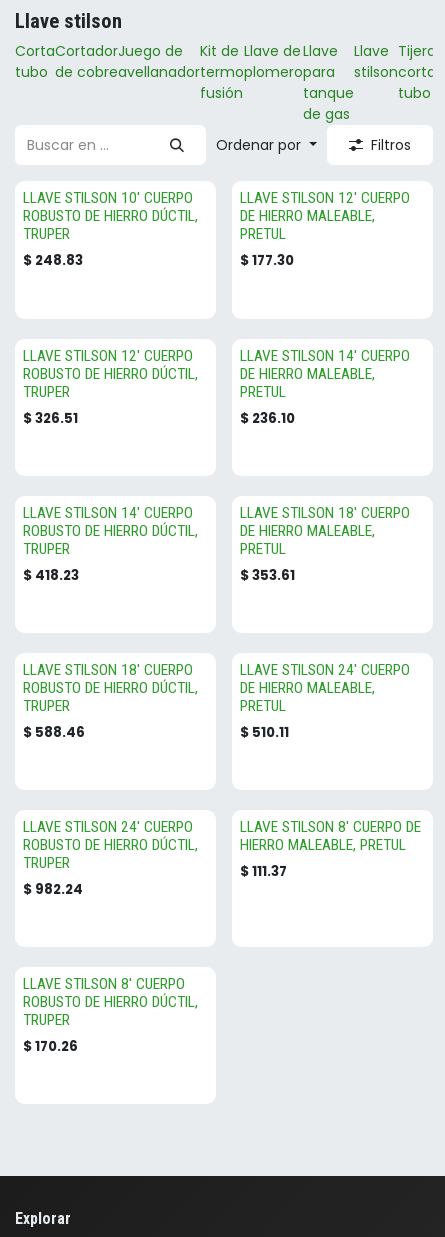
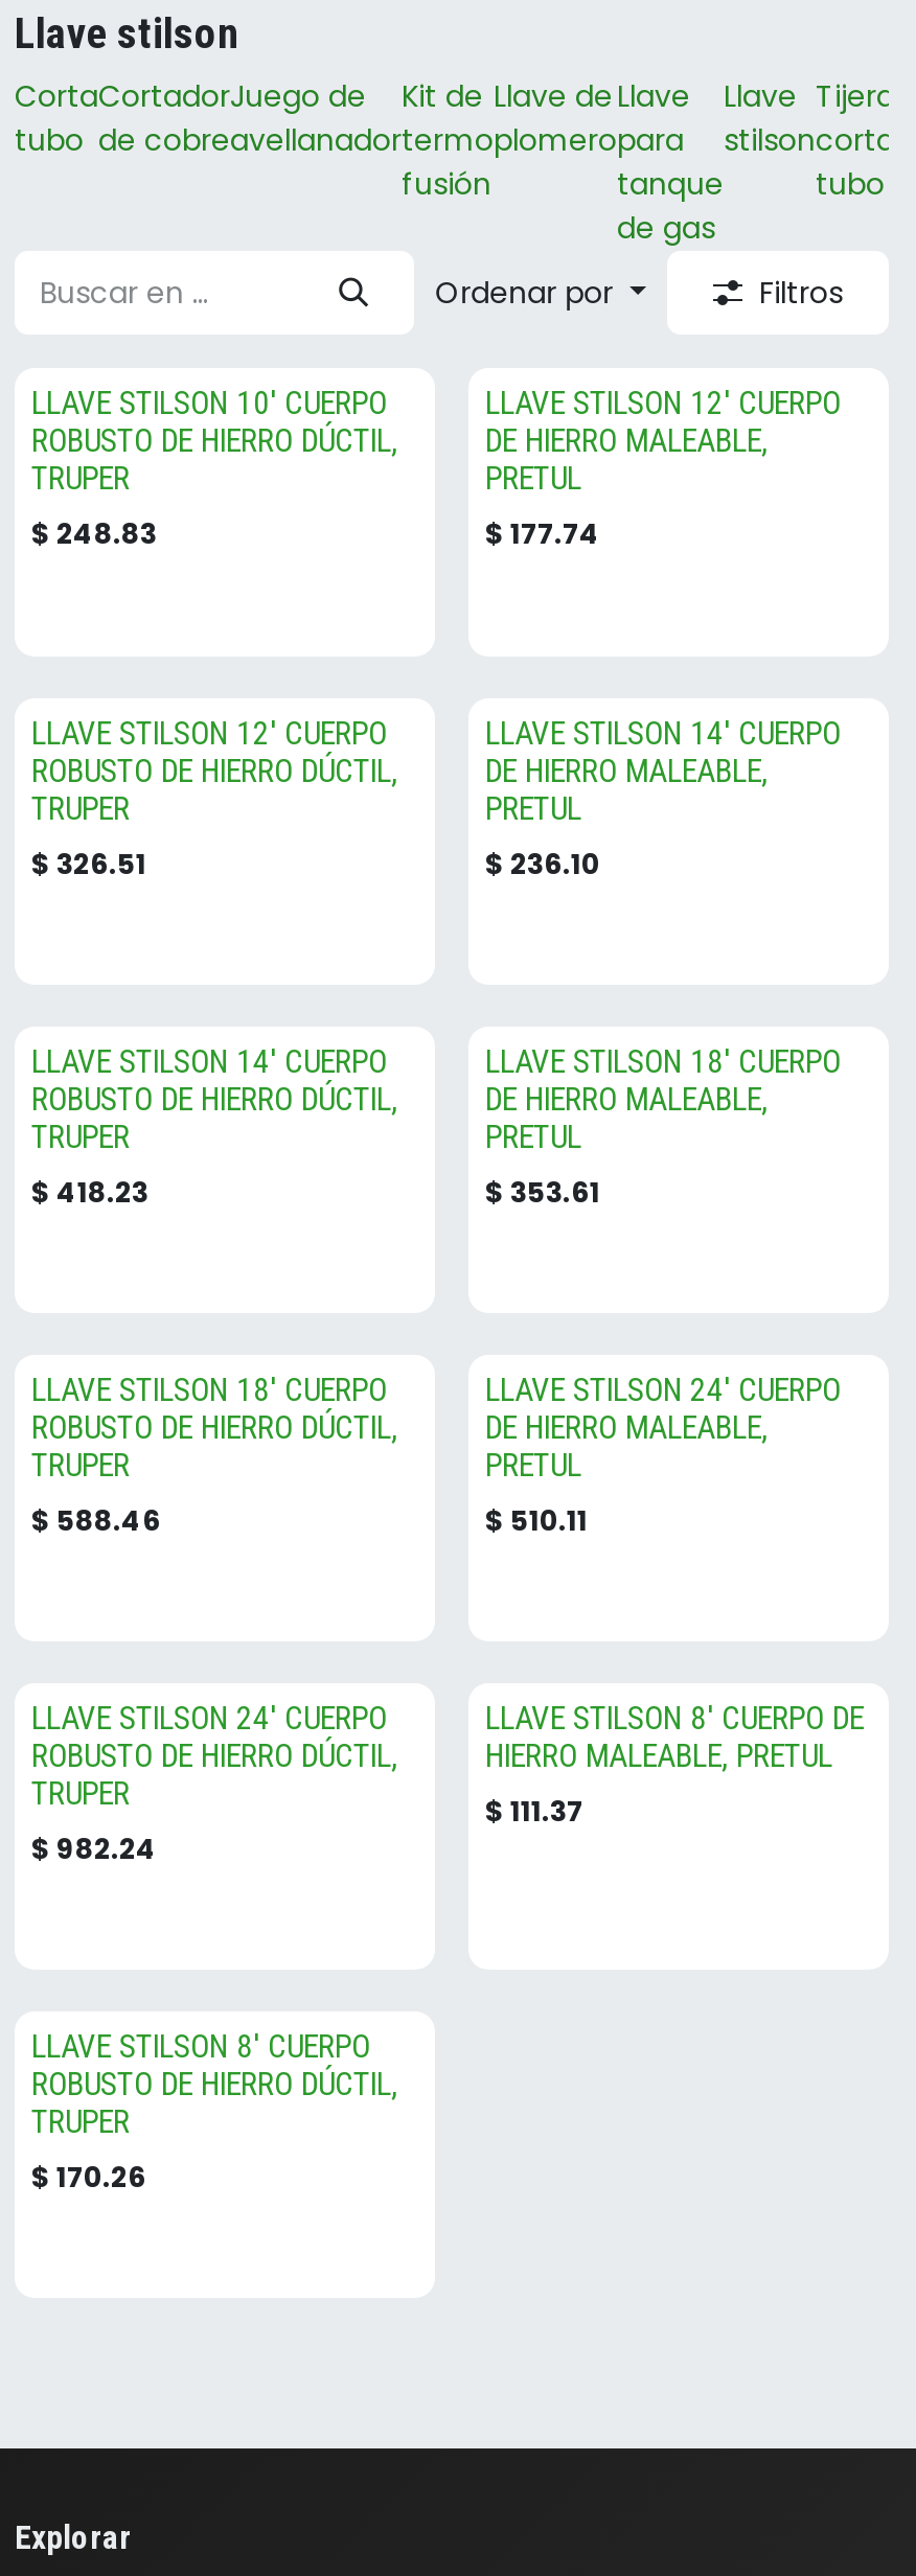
[240,251,294,270] $177.30 -> [485,515,600,555] $177.74

